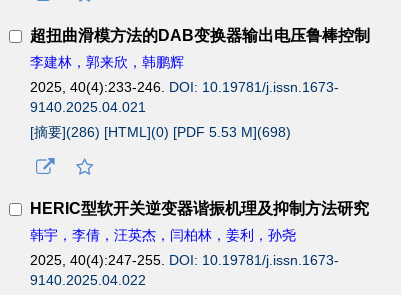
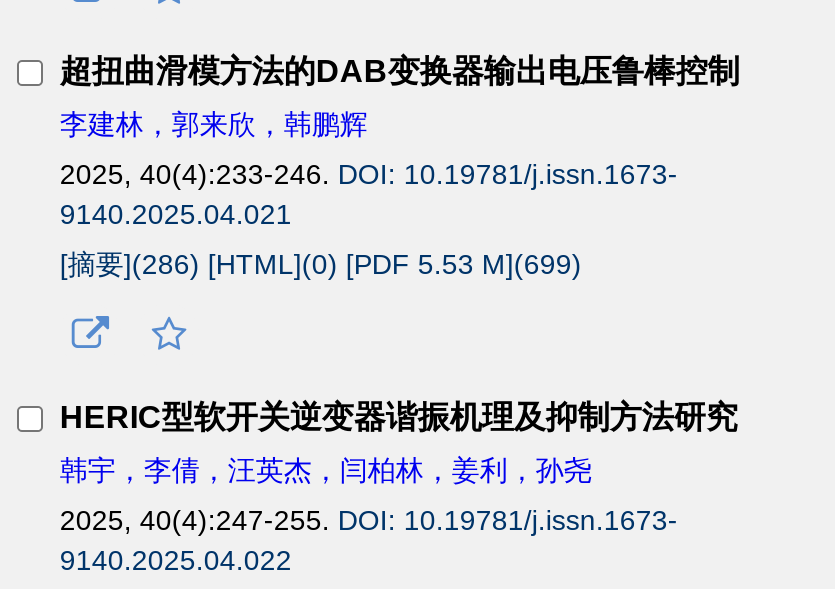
[30,124,291,140] [摘要](286) [HTML](0) [PDF 5.53 M](698) -> [60,249,582,281] [摘要](286) [HTML](0) [PDF 5.53 M](699)

